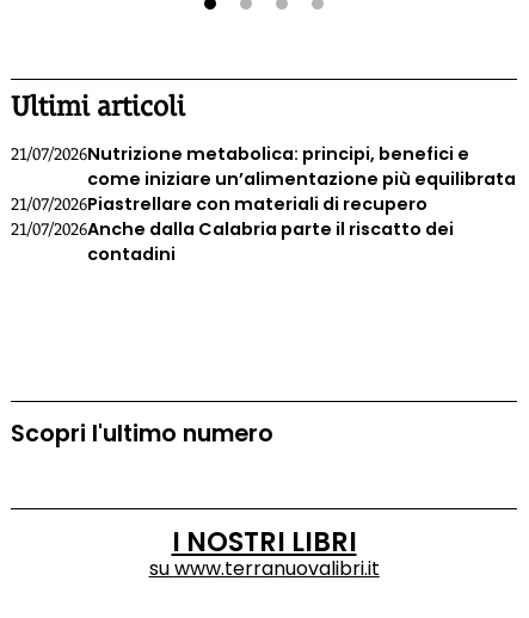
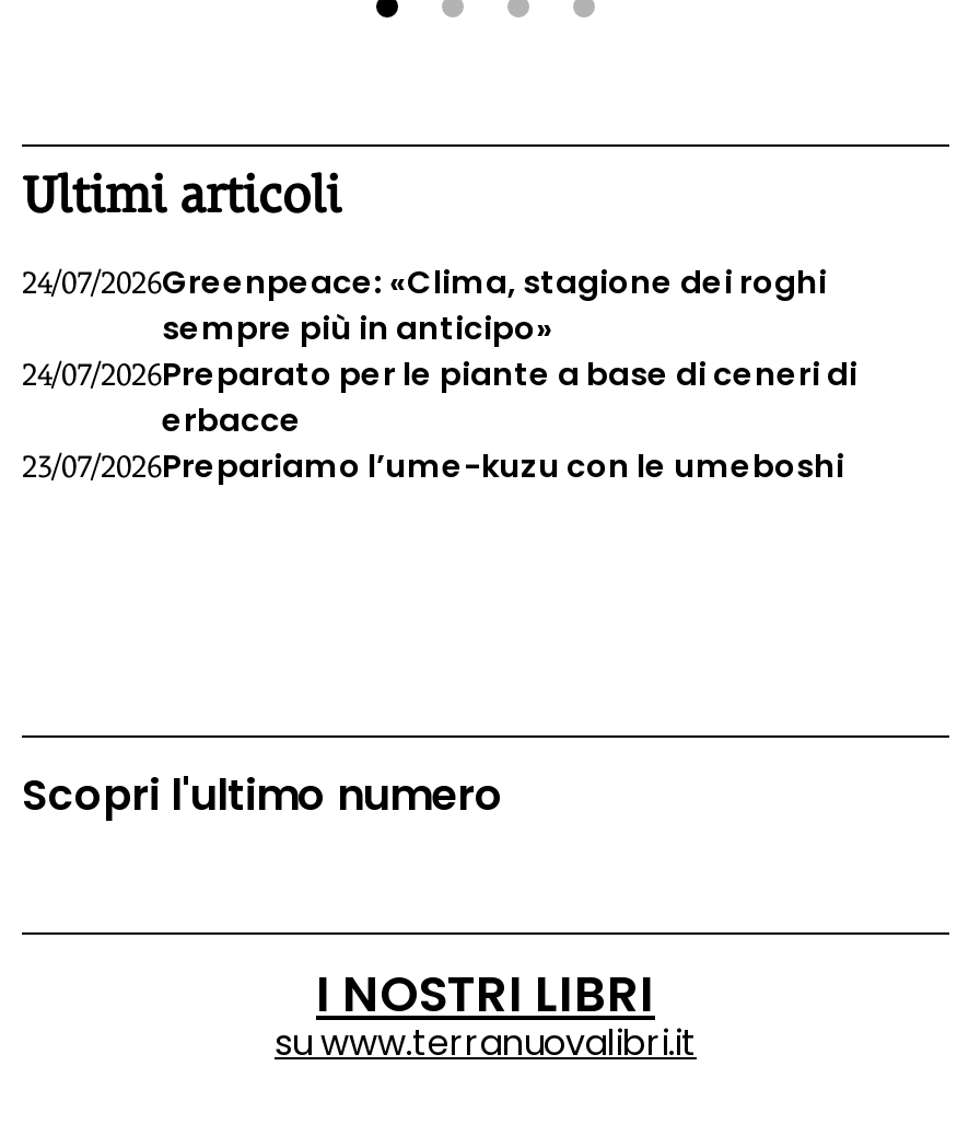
[11,141,516,266] 21/07/2026Nutrizione metabolica: principi, benefici e | come iniziare un’alimentazione più equilibrata | 21/07/2026Piastrellare con materiali di recupero | 21/07/2026Anche dalla Calabria parte il riscatto dei | contadini -> [22,260,857,487] 24/07/2026Greenpeace: «Clima, stagione dei roghi | sempre più in anticipo» | 24/07/2026Preparato per le piante a base di ceneri di | erbacce | 23/07/2026Prepariamo l’ume-kuzu con le umeboshi

